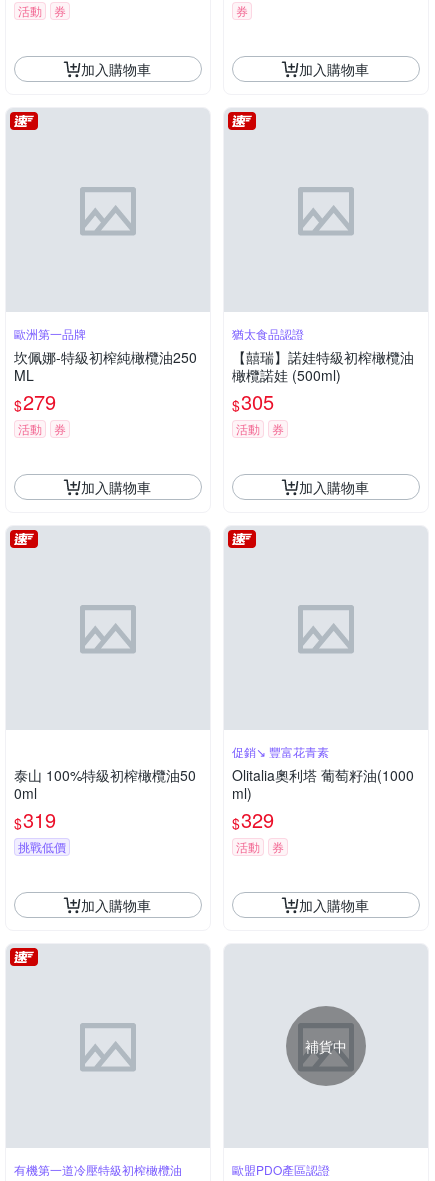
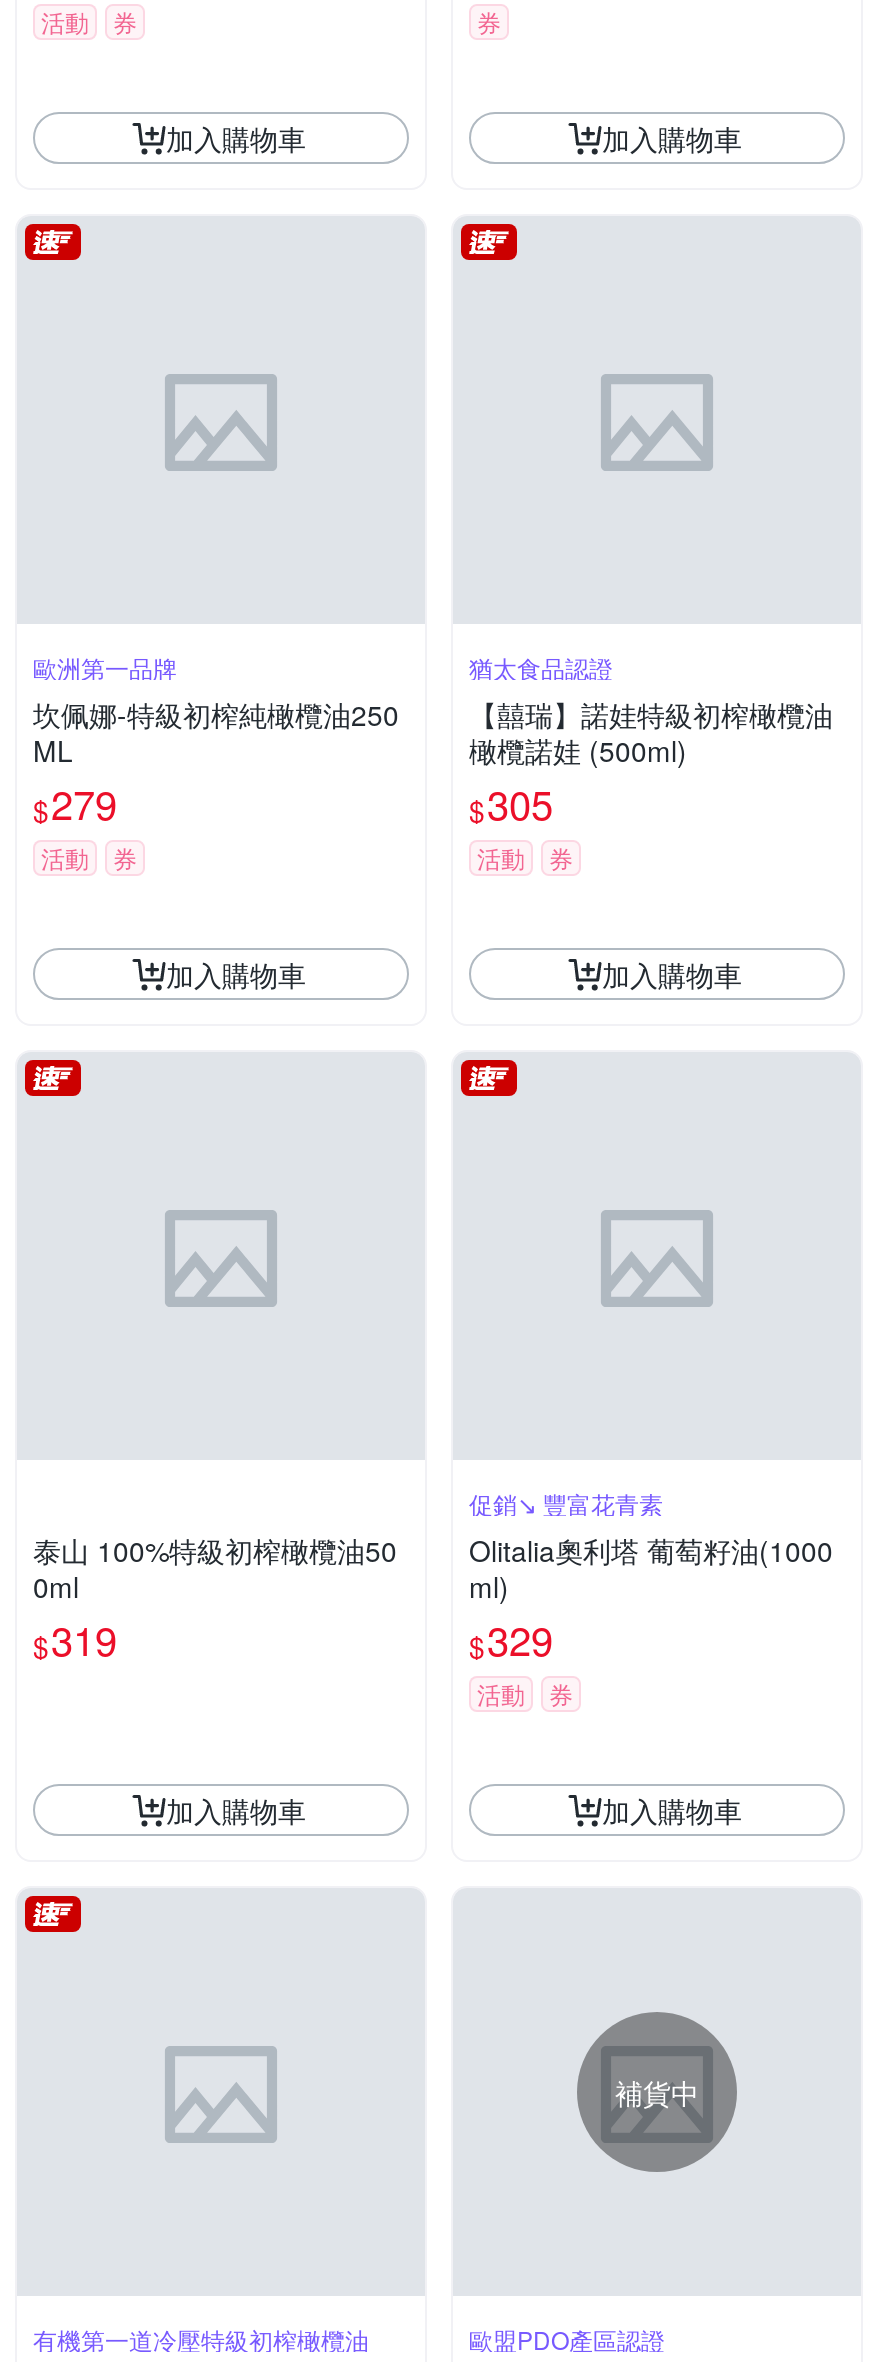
[18,838,66,855] 挑戰低價 -> none

